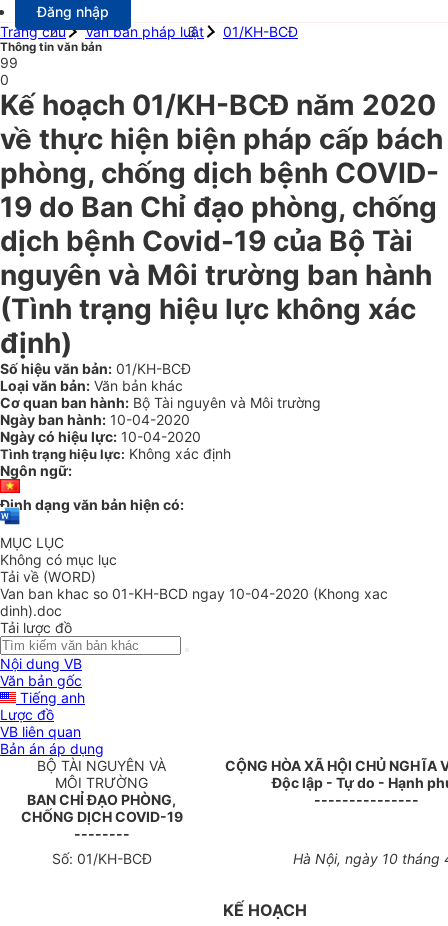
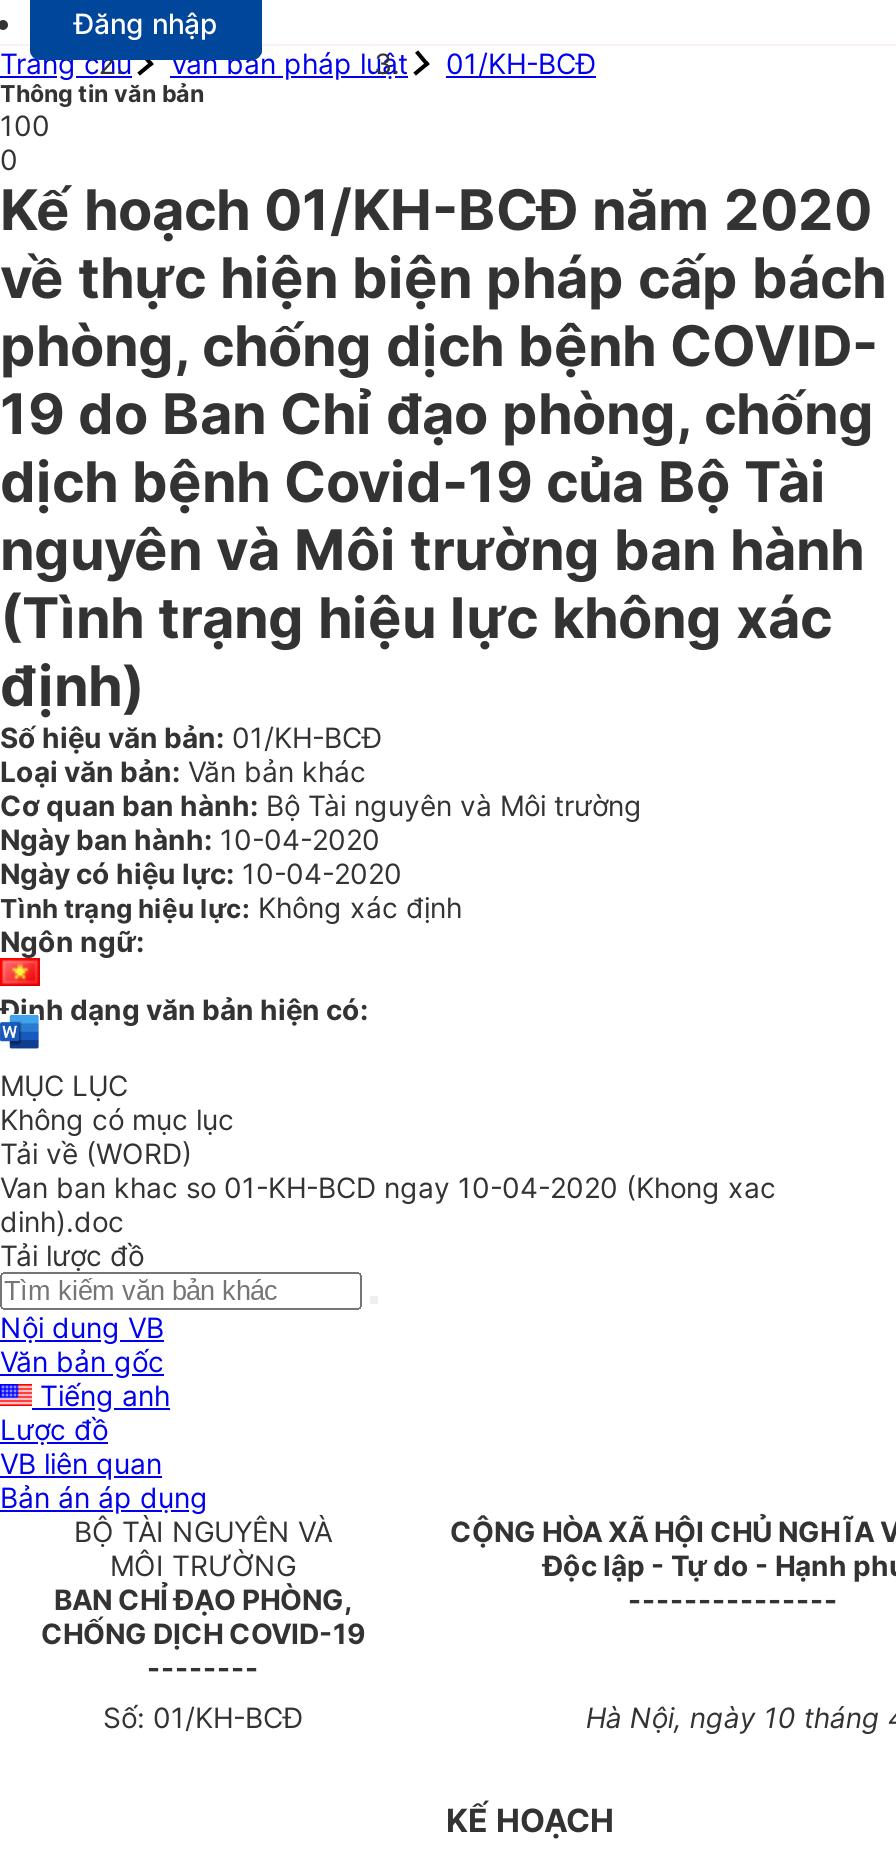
[0,54,18,71] 99 -> [0,108,50,142] 100

